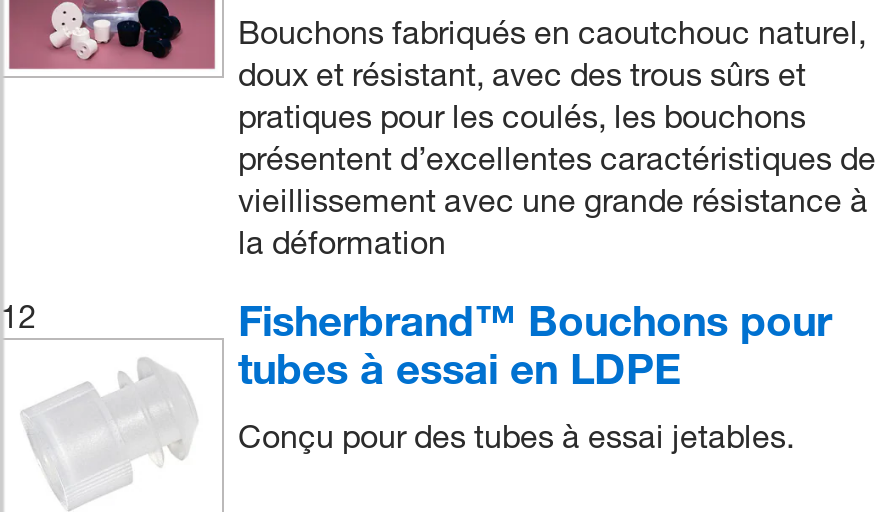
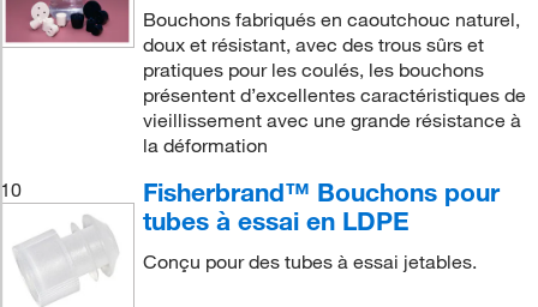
[0,296,36,336] 12 -> [0,177,22,201] 10

